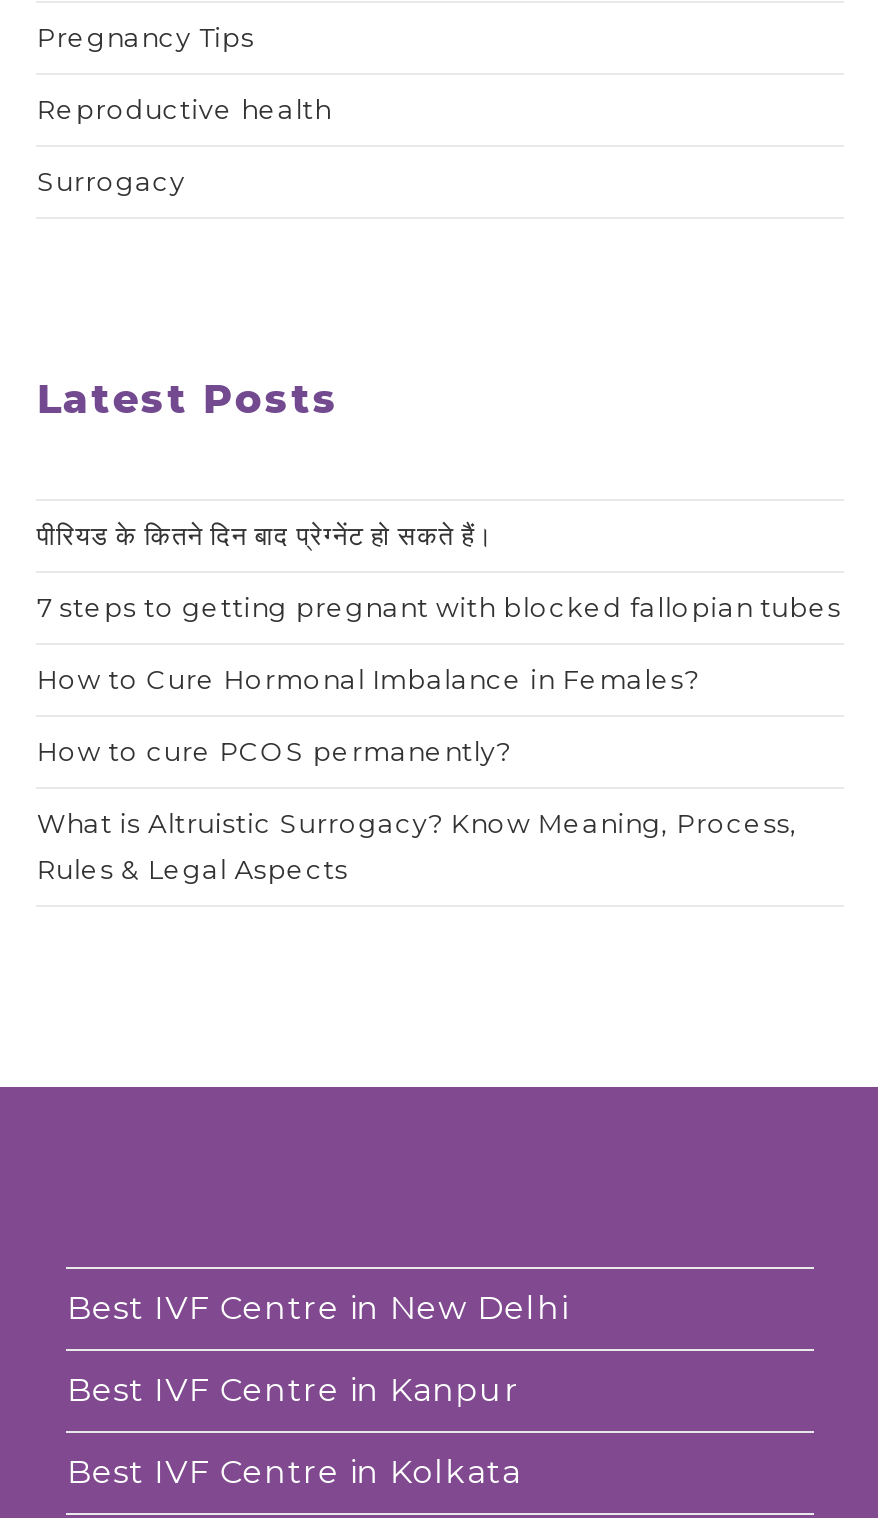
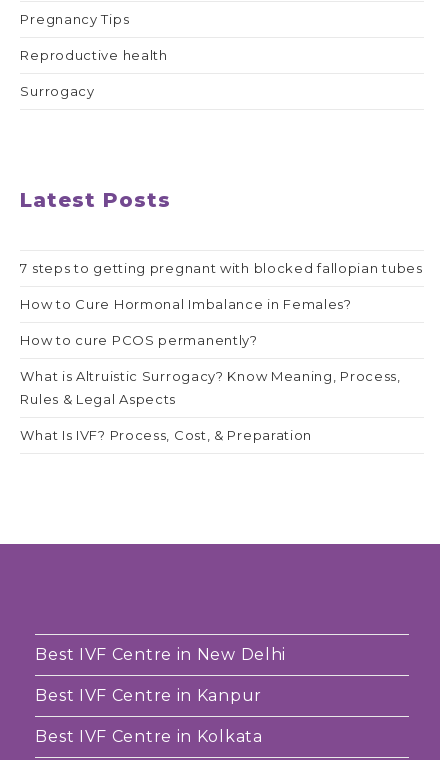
[37,519,494,551] पीरियड के कितने दिन बाद प्रेग्नेंट हो सकते हैं। -> none
moved [37,591,841,885] -> [20,260,423,407]: 7 steps to getting pregnant with blocked fallopian tubes | How to Cure Hormonal Imbalance in Females? | How to cure PCOS permanently? | What is Altruistic Surrogacy? Know Meaning, Process, | Rules & Legal Aspects
none -> [20,427,312,443] What Is IVF? Process, Cost, & Preparation

